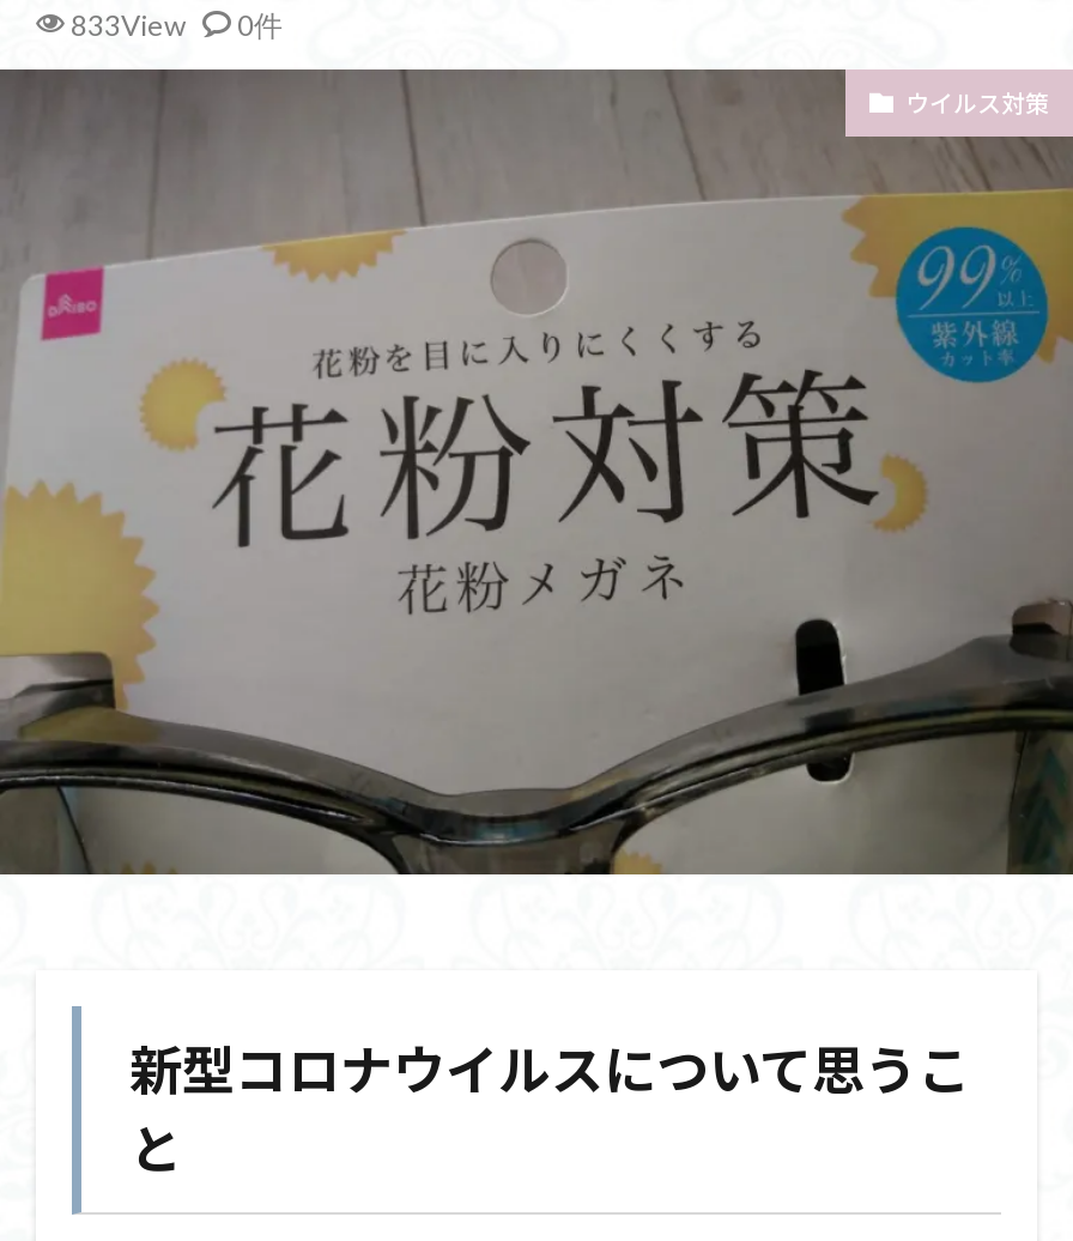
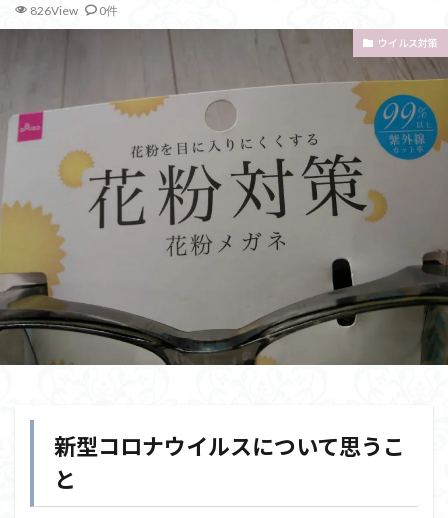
[71,10,283,38] 833View 0件 -> [29,4,118,16] 826View 0件

